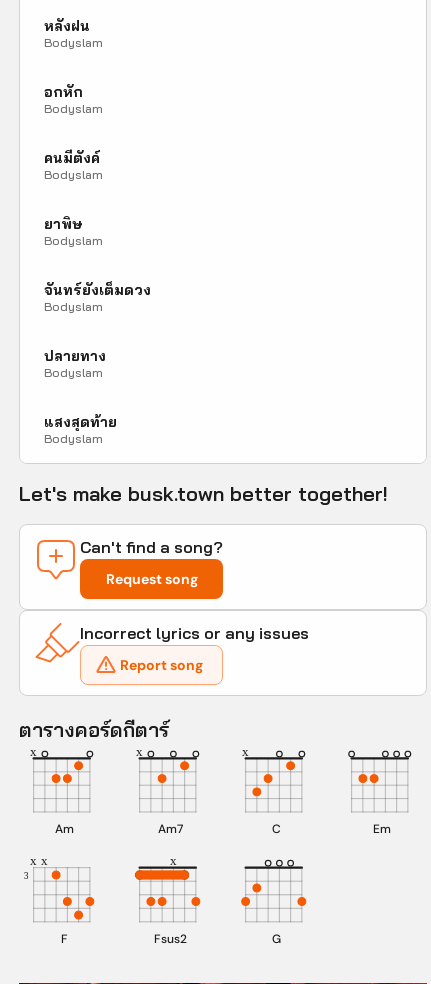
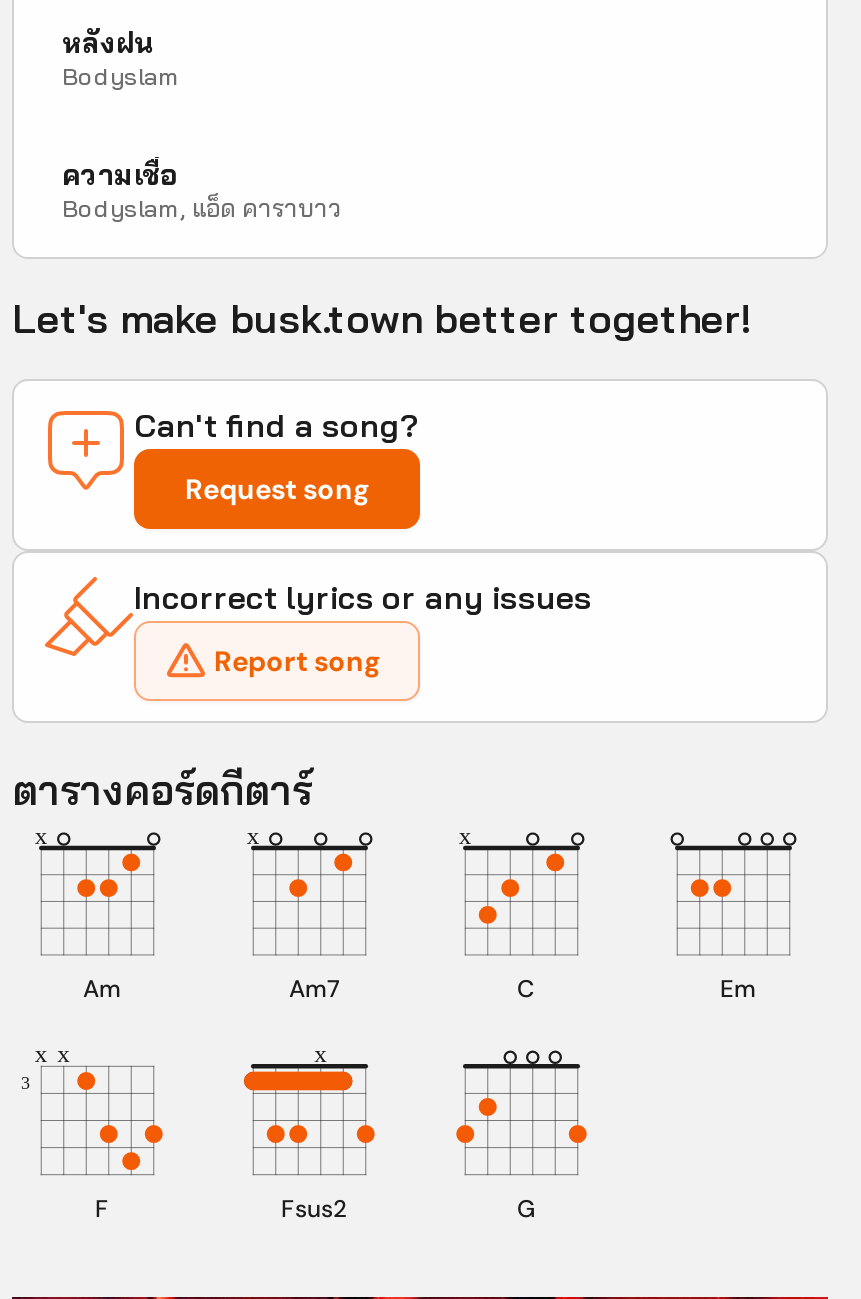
[44,83,151,446] อกหัก | Bodyslam | คนมีตังค์ | Bodyslam | ยาพิษ | Bodyslam | จันทร์ยังเต็มดวง | Bodyslam | ปลายทาง | Bodyslam | แสงสุดท้าย | Bodyslam -> [62,157,342,223] ความเชื่อ | Bodyslam, แอ็ด คาราบาว

